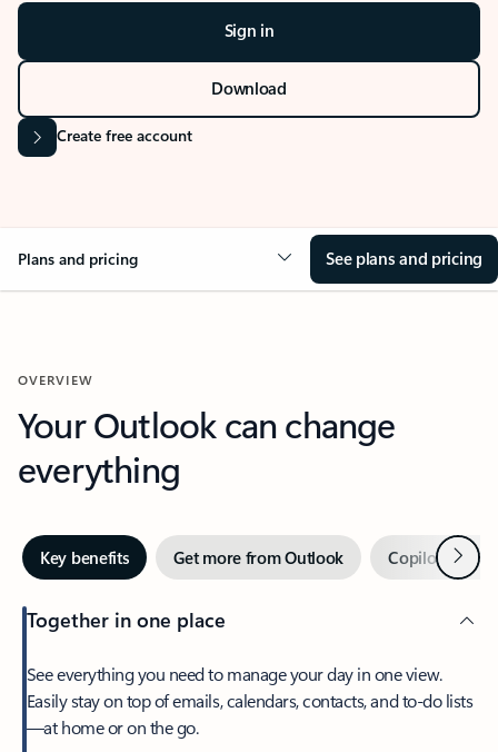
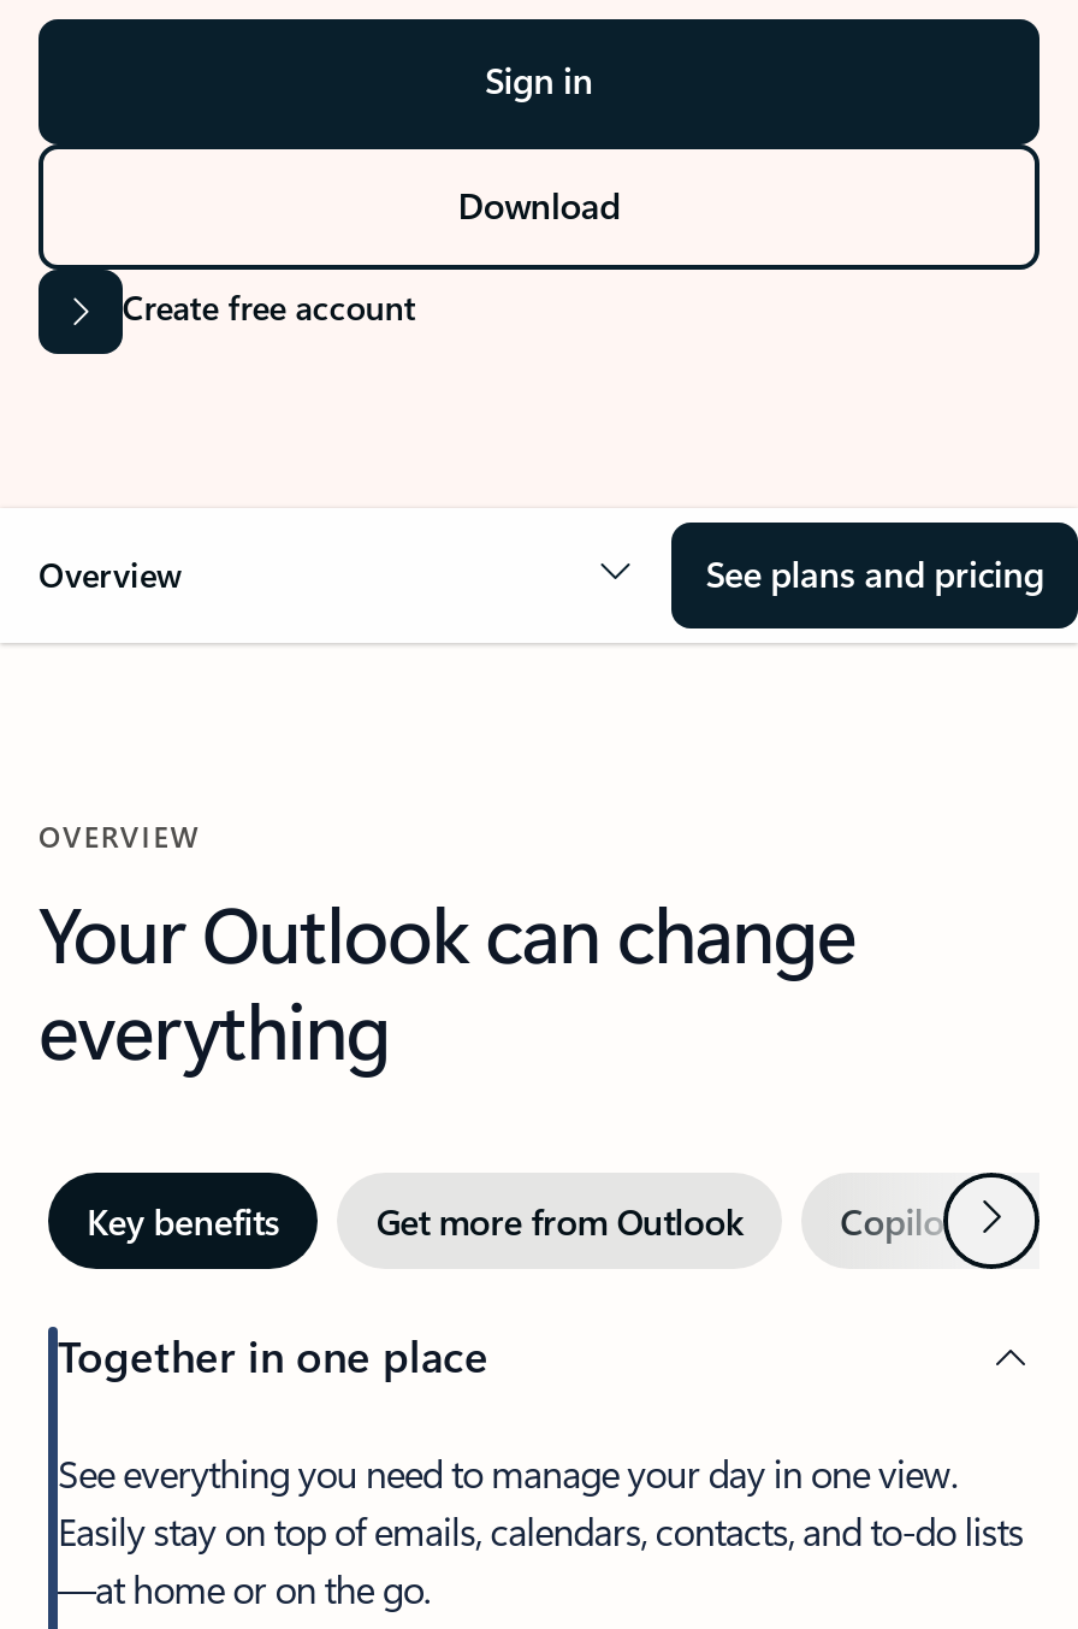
[18,248,138,269] Plans and pricing -> [38,551,183,597] Overview

